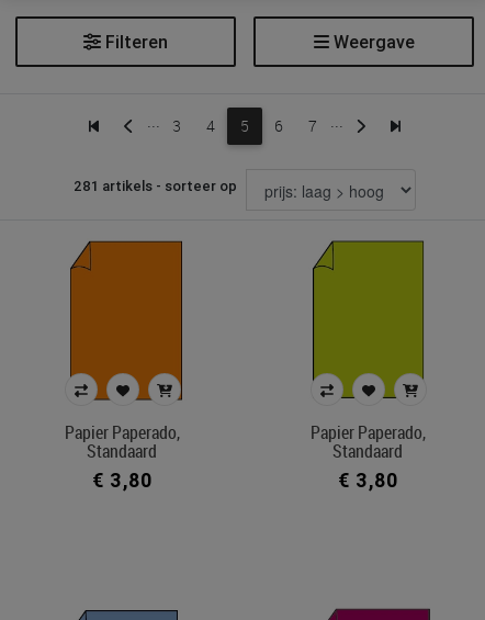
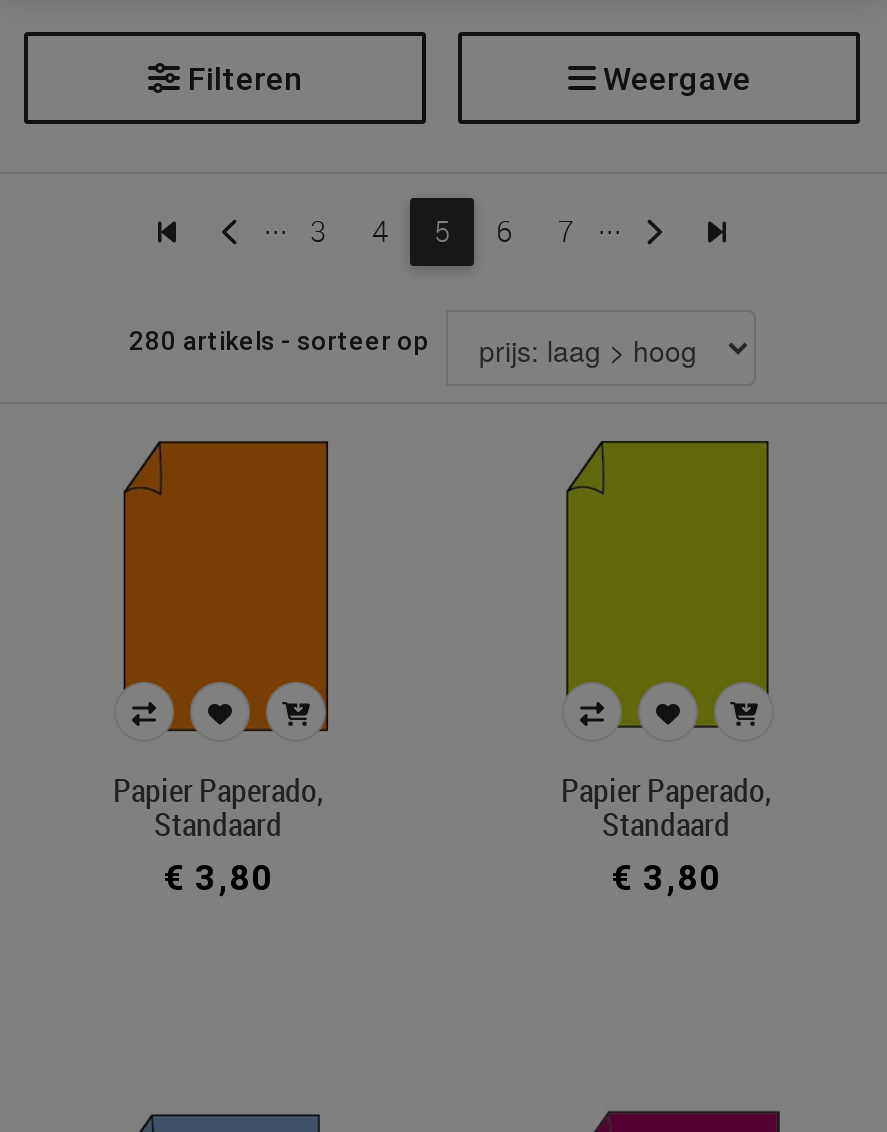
[74,177,237,195] 281 artikels - sorteer op -> [129,324,429,358] 280 artikels - sorteer op

